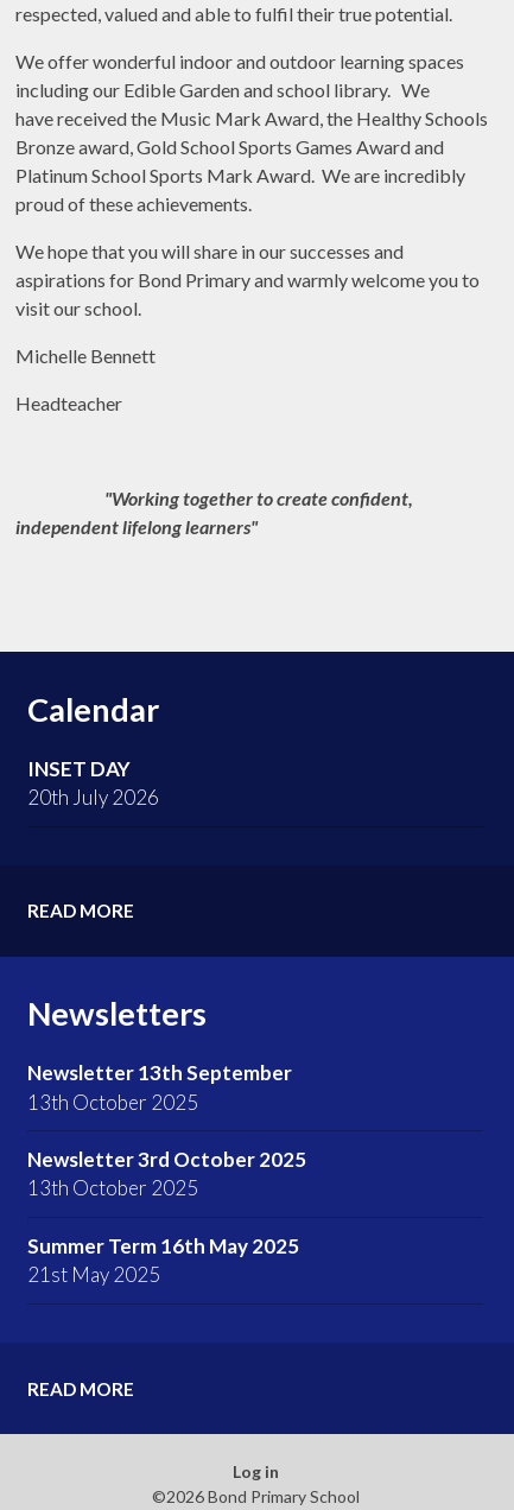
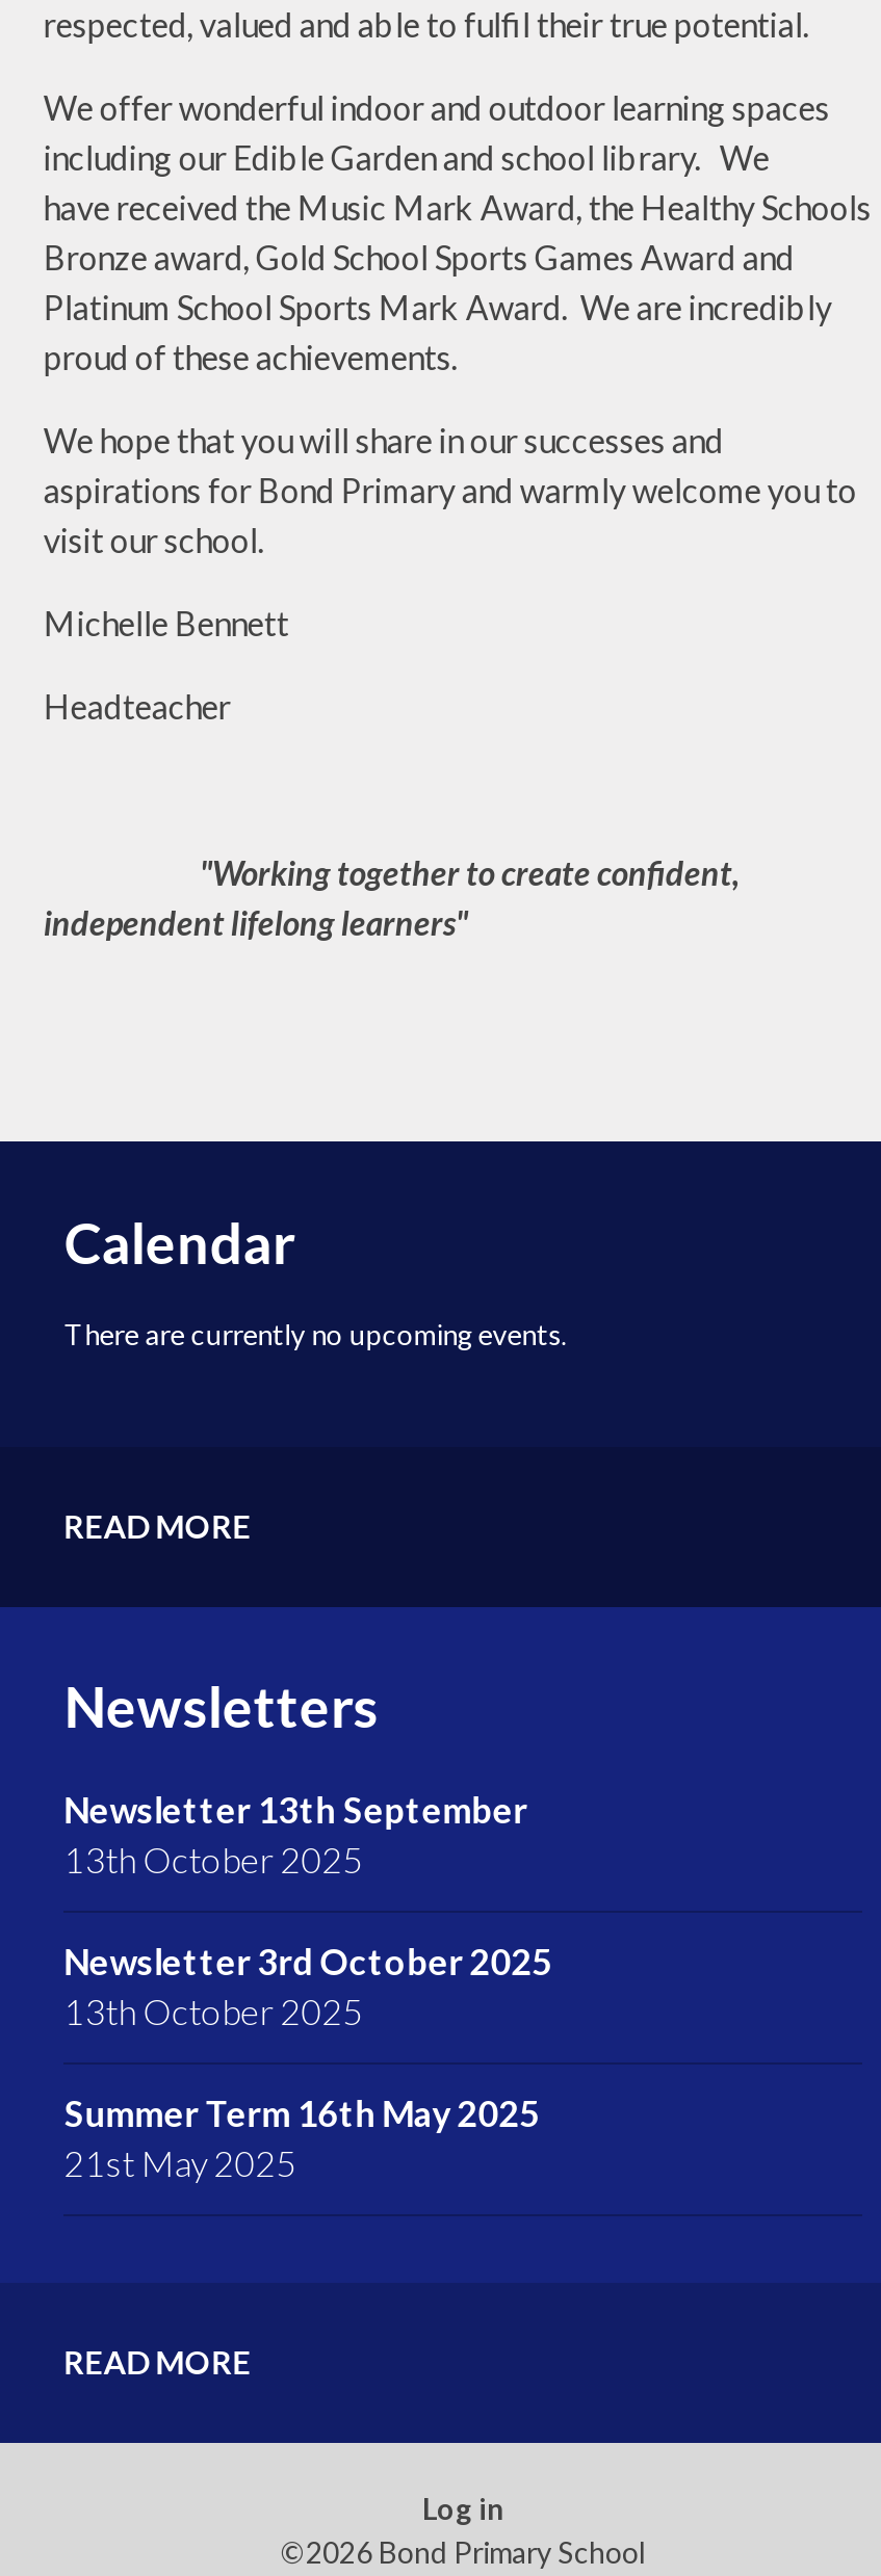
[28,756,159,810] INSET DAY | 20th July 2026 -> [64,1319,568,1352] There are currently no upcoming events.

